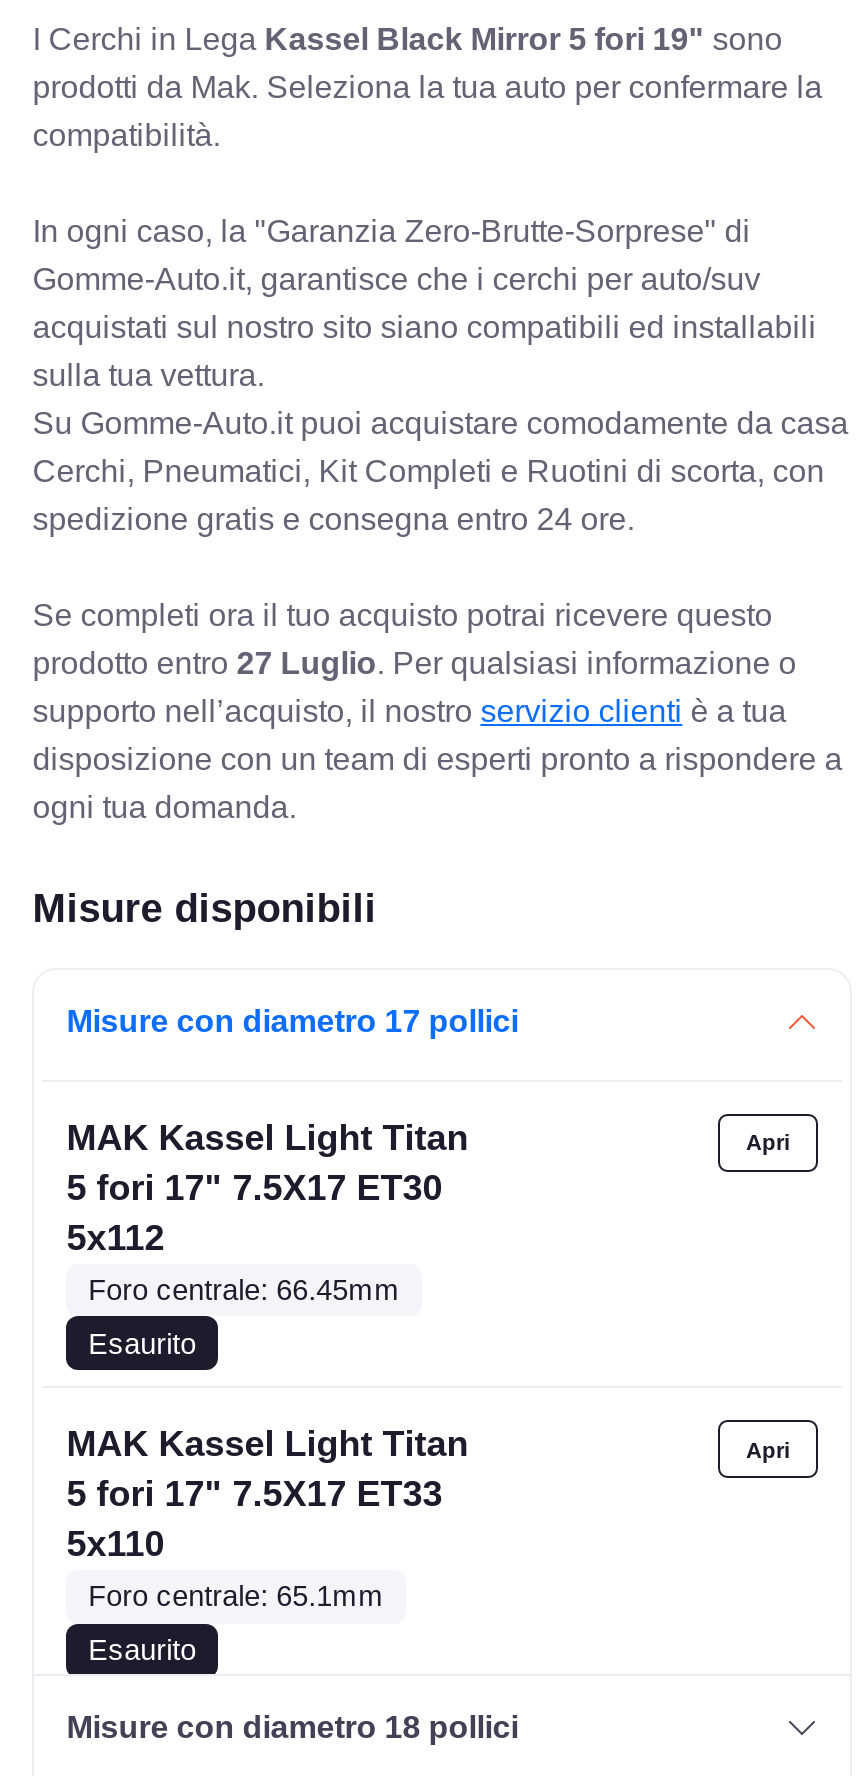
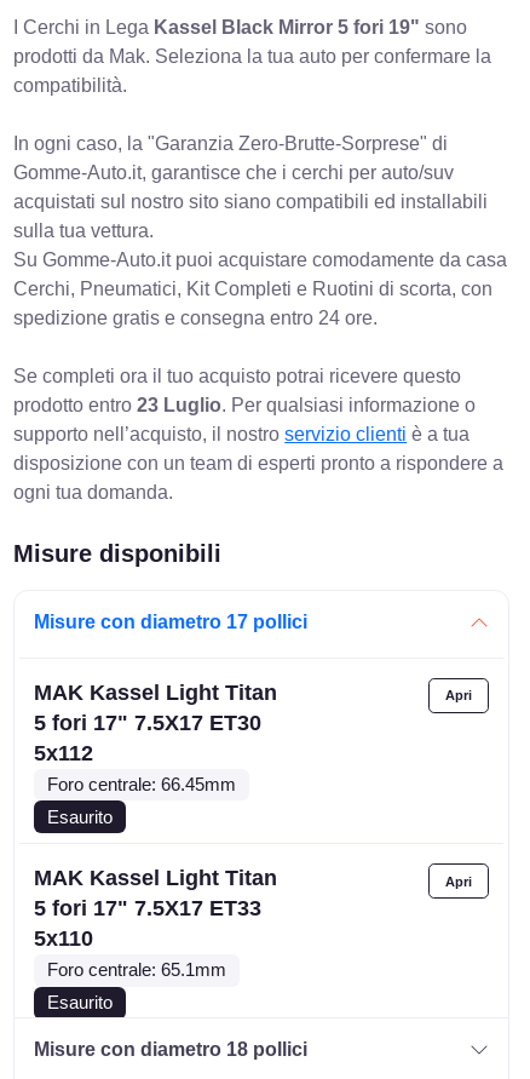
[32,646,796,680] prodotto entro 27 Luglio. Per qualsiasi informazione o -> [14,395,476,415] prodotto entro 23 Luglio. Per qualsiasi informazione o

